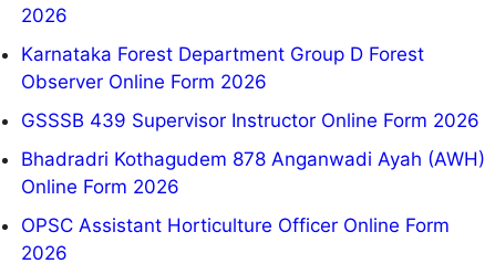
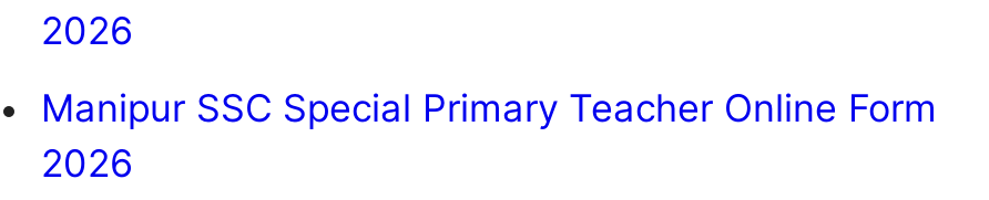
[21,43,485,236] Karnataka Forest Department Group D Forest | Observer Online Form 2026 | GSSSB 439 Supervisor Instructor Online Form 2026 | Bhadradri Kothagudem 878 Anganwadi Ayah (AWH) | Online Form 2026 | OPSC Assistant Horticulture Officer Online Form -> [41,85,937,130] Manipur SSC Special Primary Teacher Online Form

